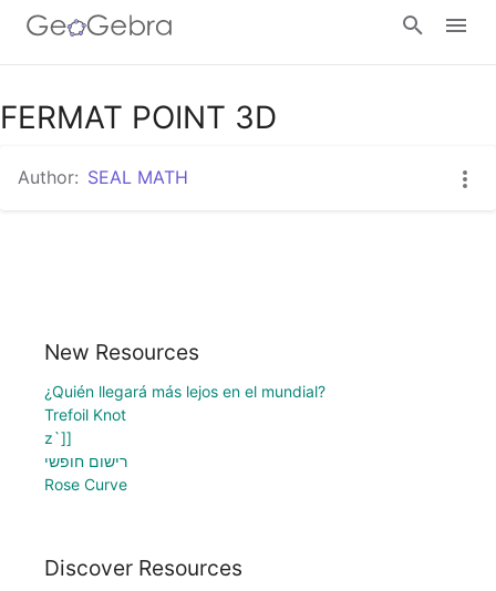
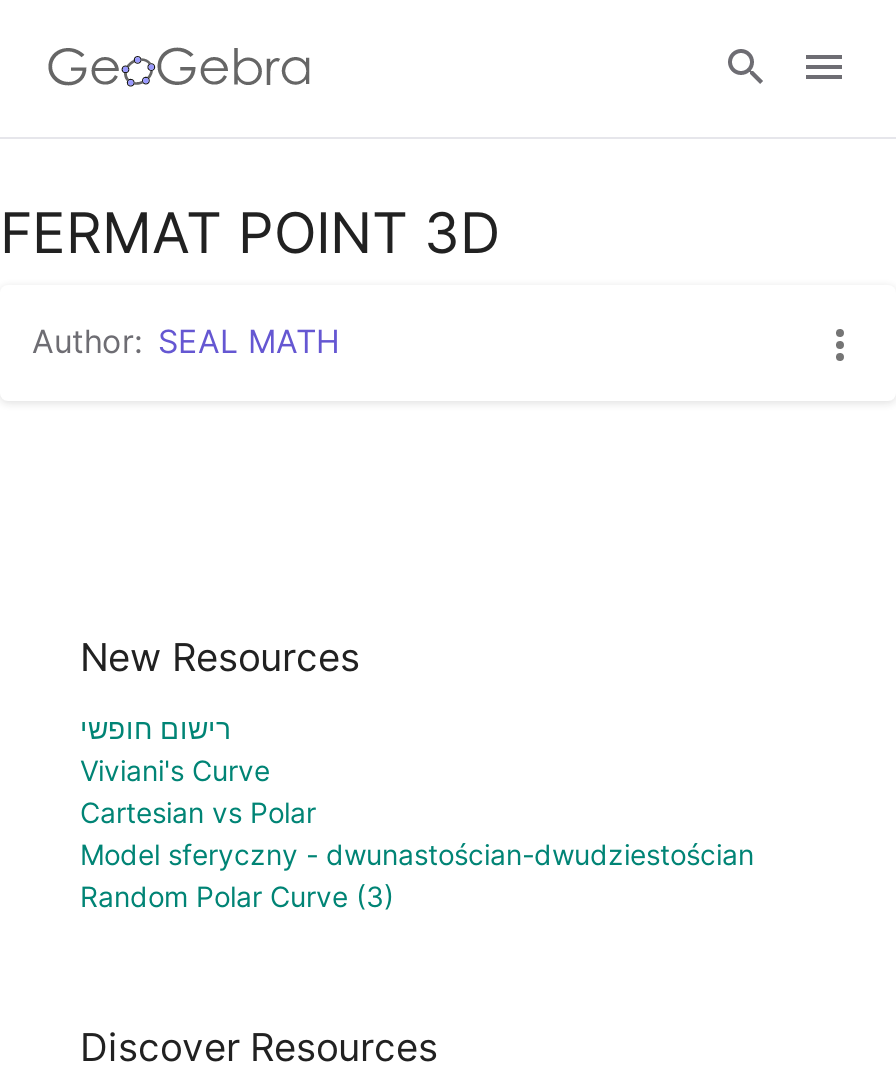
[44,382,325,447] ¿Quién llegará más lejos en el mundial? | Trefoil Knot | z`]] -> none
moved [44,451,127,470] -> [80,711,230,745]: רישום חופשי
[44,475,127,493] Rose Curve -> [80,753,754,913] Viviani's Curve | Cartesian vs Polar | Model sferyczny - dwunastościan-dwudziestościan | Random Polar Curve (3)

